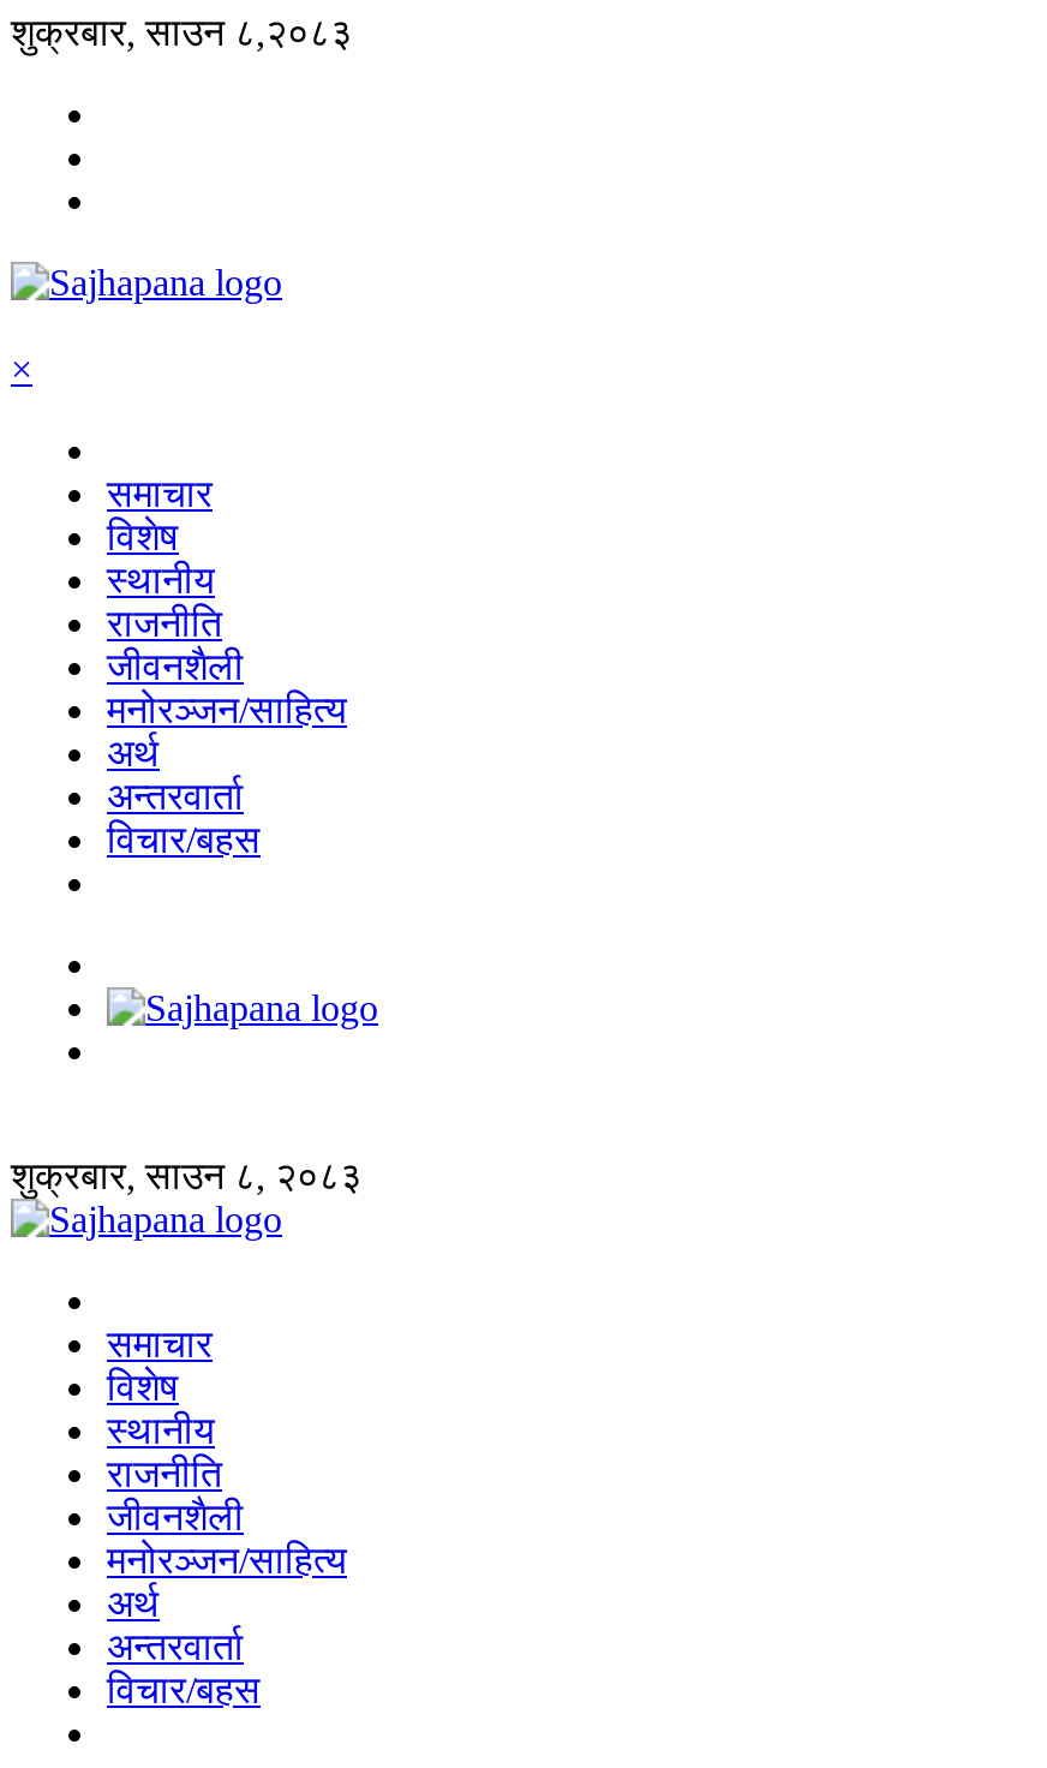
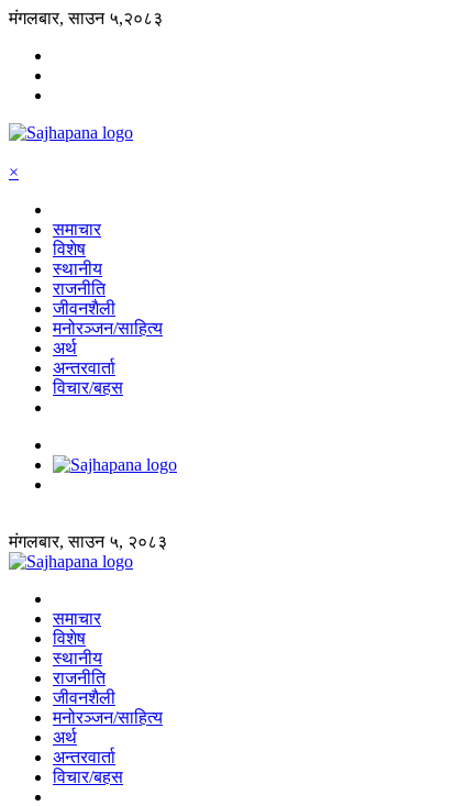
[11,12,352,53] शुक्रबार, साउन ८,२०८३ -> [9,9,163,27] मंगलबार, साउन ५,२०८३
[11,1155,361,1196] शुक्रबार, साउन ८, २०८३ -> [9,532,167,551] मंगलबार, साउन ५, २०८३

